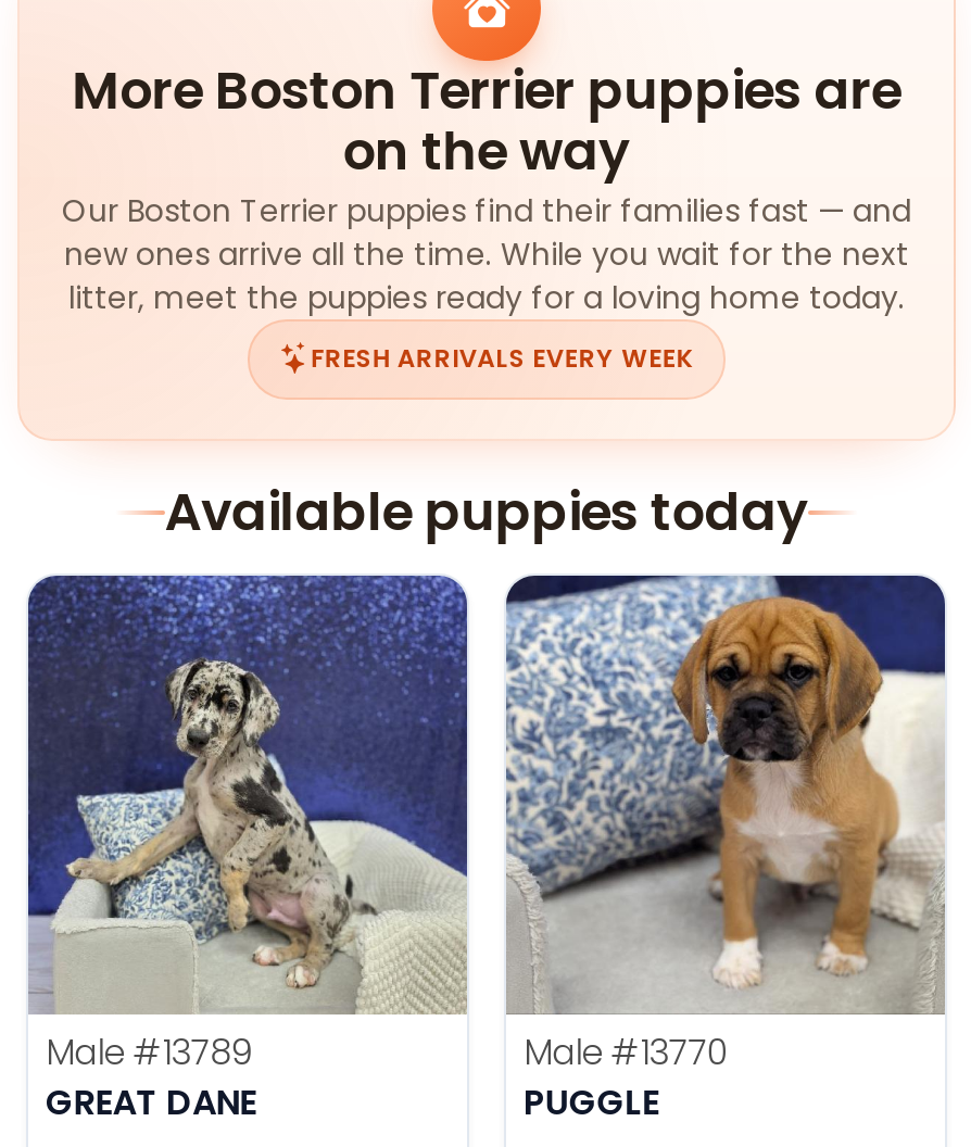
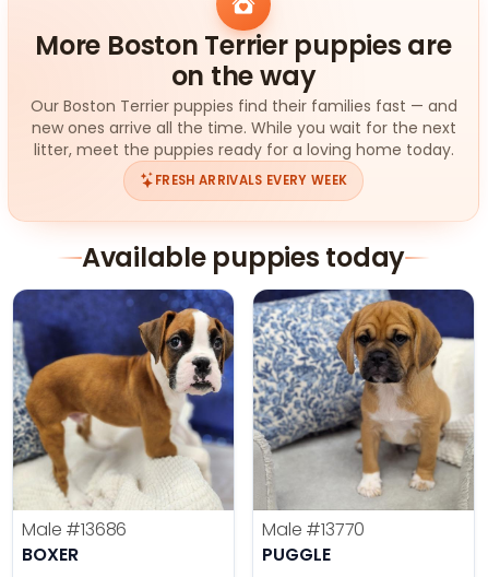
[28,573,467,1127] [image] | Male #13789 | GREAT DANE -> [12,288,234,567] [image] | Male #13686 | BOXER

